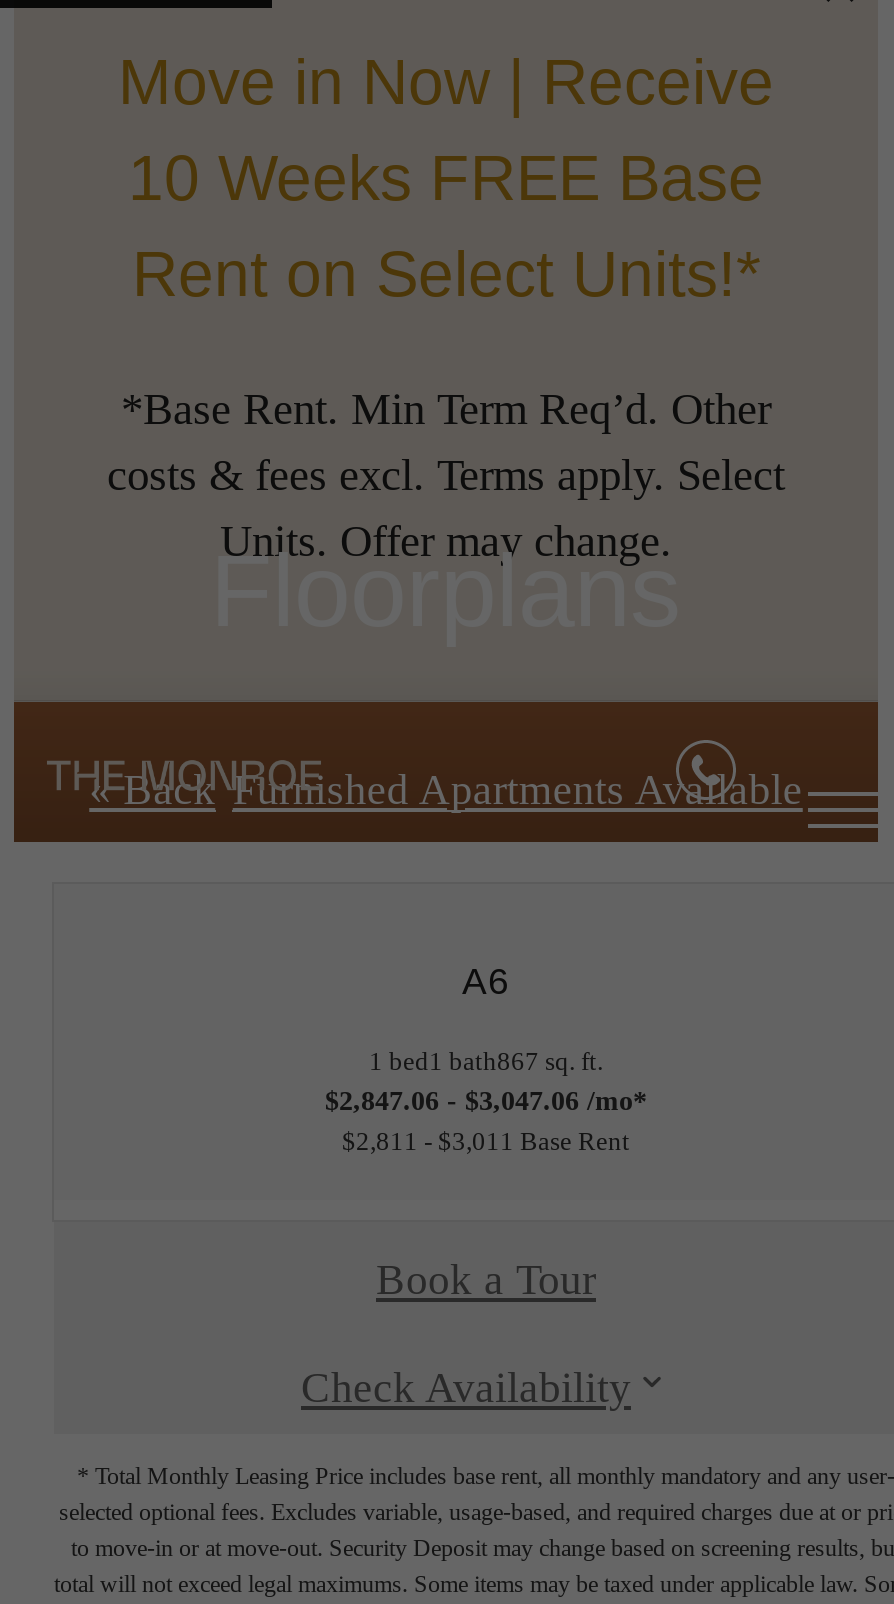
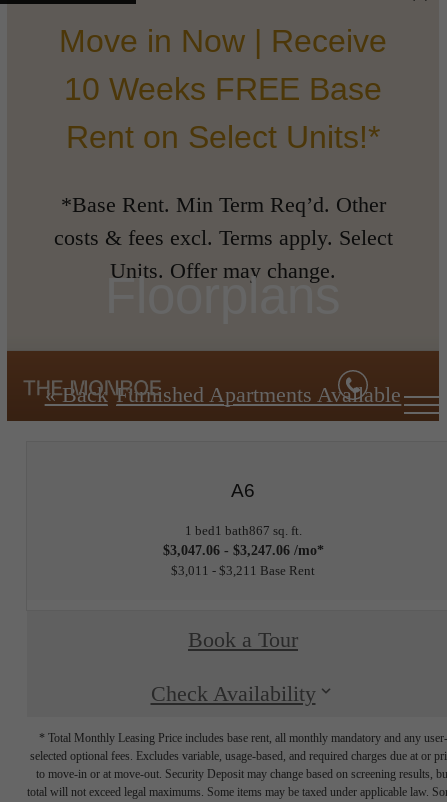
[325,1086,647,1116] $2,847.06 - $3,047.06 /mo* -> [162,543,323,558] $3,047.06 - $3,247.06 /mo*
[342,1126,630,1156] $2,811 - $3,011 Base Rent -> [171,563,315,578] $3,011 - $3,211 Base Rent

